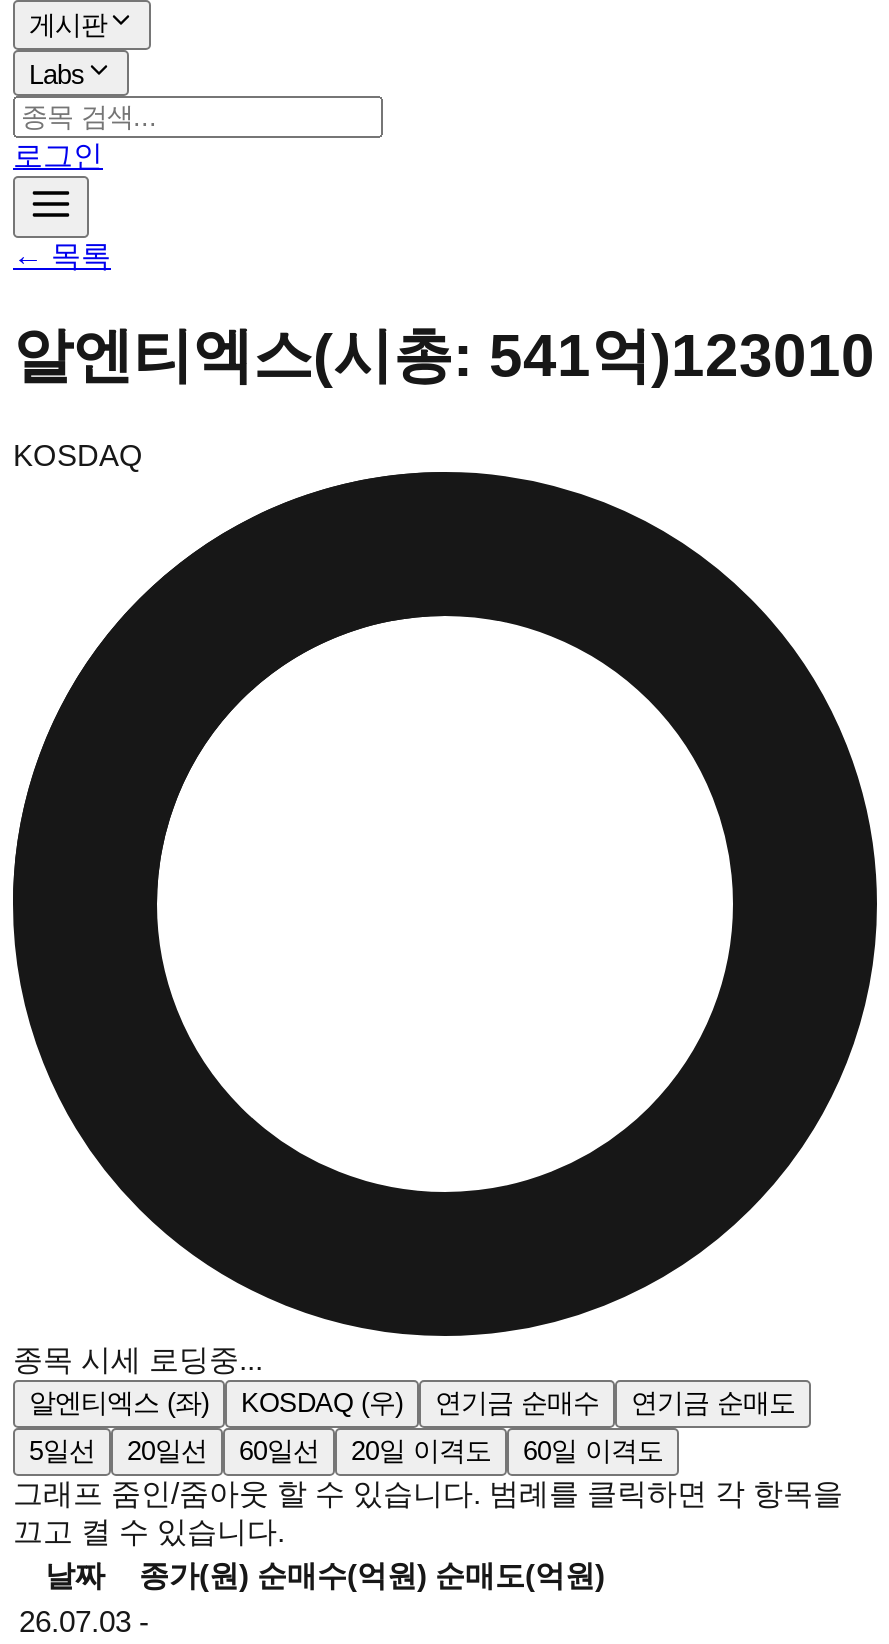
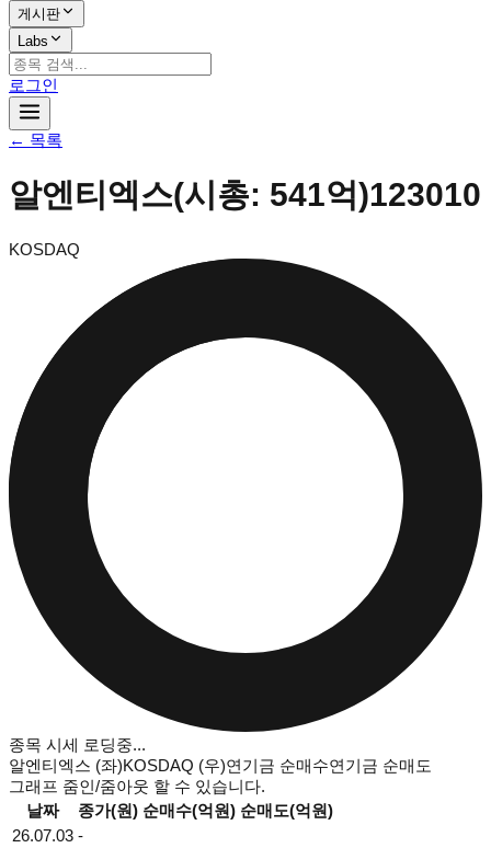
[13,1388,843,1548] 알엔티엑스 (좌) | KOSDAQ (우) | 연기금 순매수 | 연기금 순매도 | 5일선 | 20일선 | 60일선 | 20일 이격도 | 60일 이격도 | 그래프 줌인/줌아웃 할 수 있습니다. 범례를 클릭하면 각 항목을 | 끄고 켤 수 있습니다. -> [9,756,432,796] 알엔티엑스 (좌)KOSDAQ (우)연기금 순매수연기금 순매도 | 그래프 줌인/줌아웃 할 수 있습니다.

